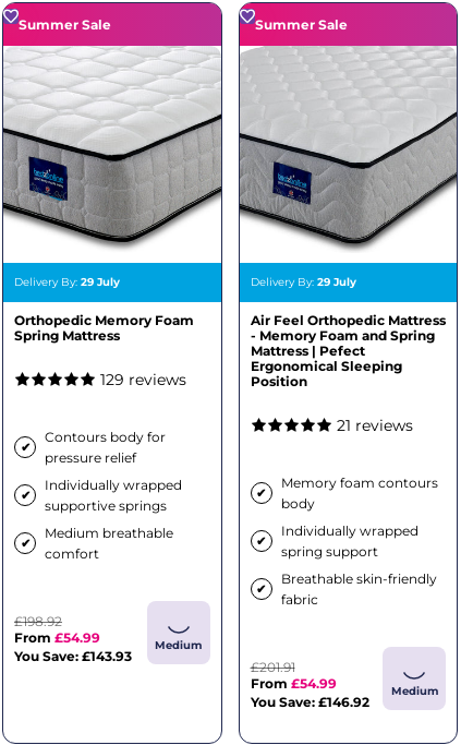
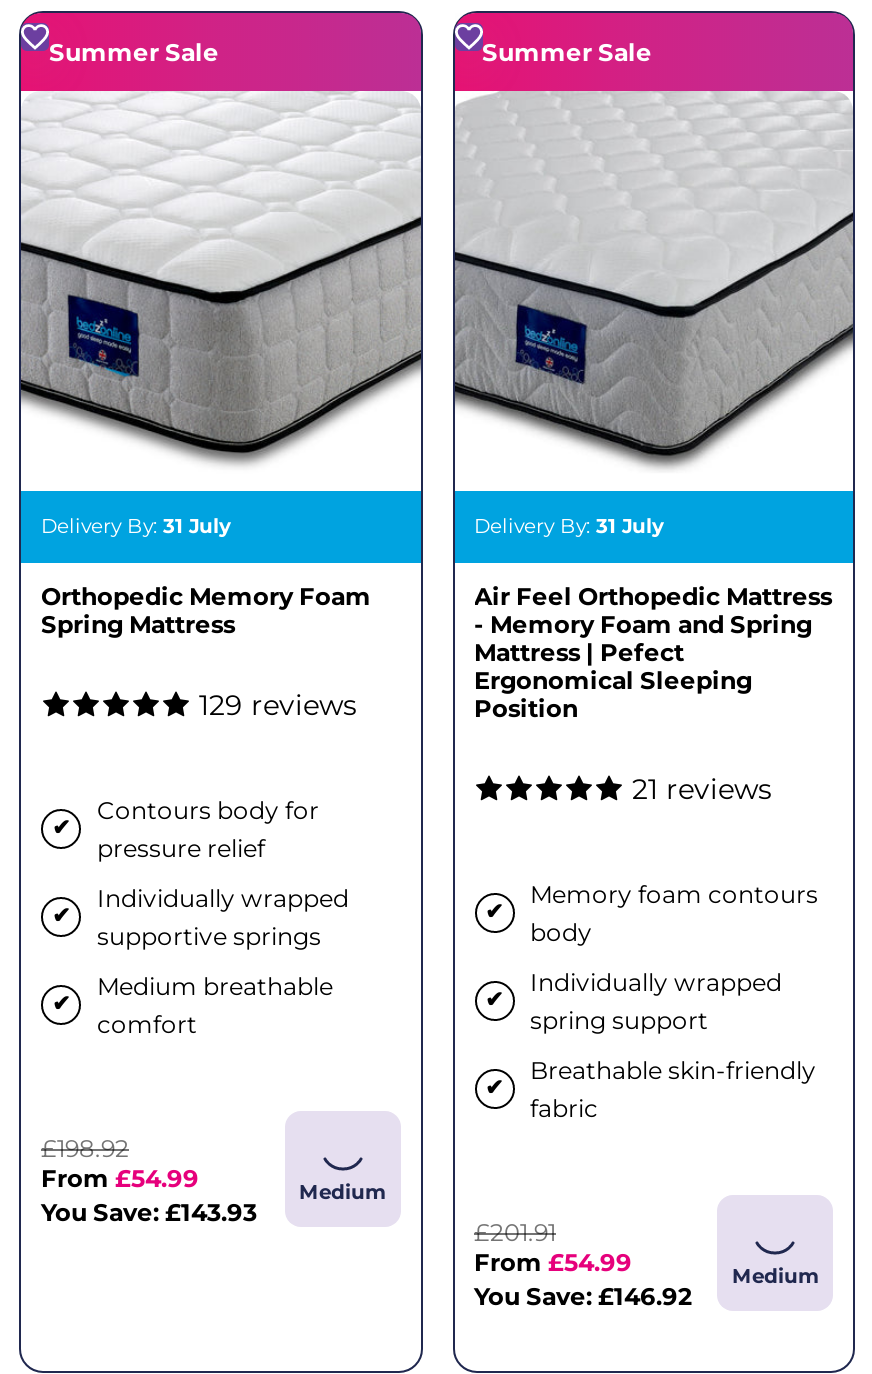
[14,275,120,290] Delivery By: 29 July -> [41,513,231,539] Delivery By: 31 July
[250,275,356,290] Delivery By: 29 July -> [474,513,664,539] Delivery By: 31 July

